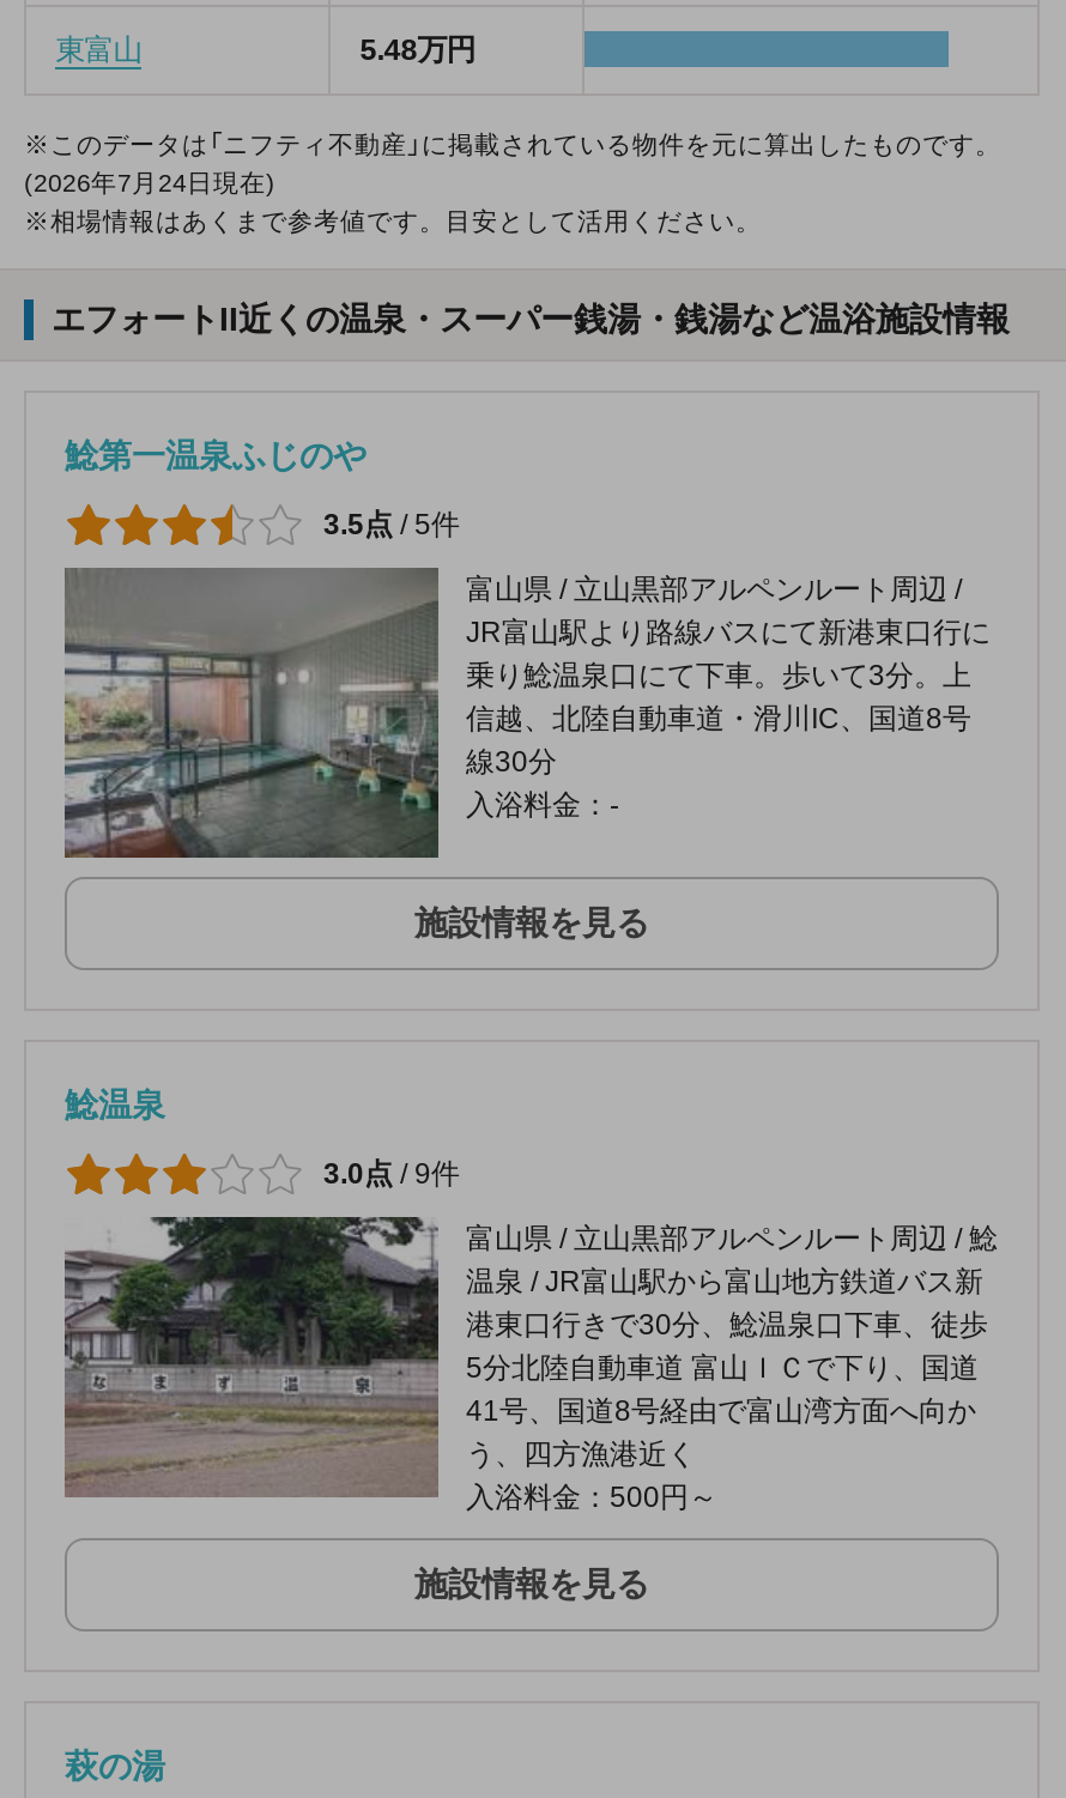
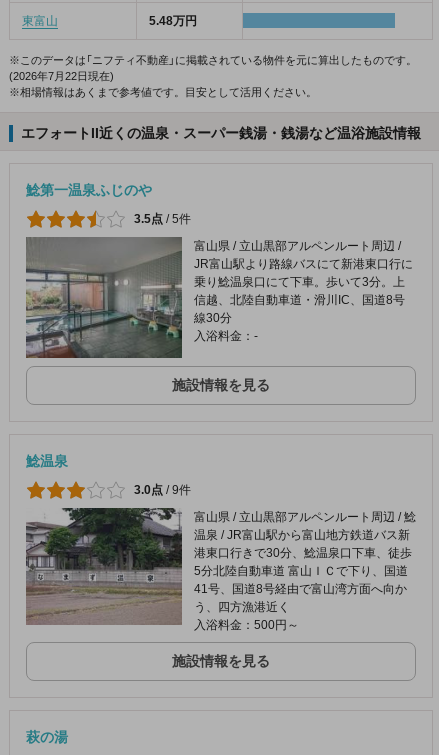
[24,169,275,197] (2026年7月24日現在) -> [9,70,114,82] (2026年7月22日現在)

